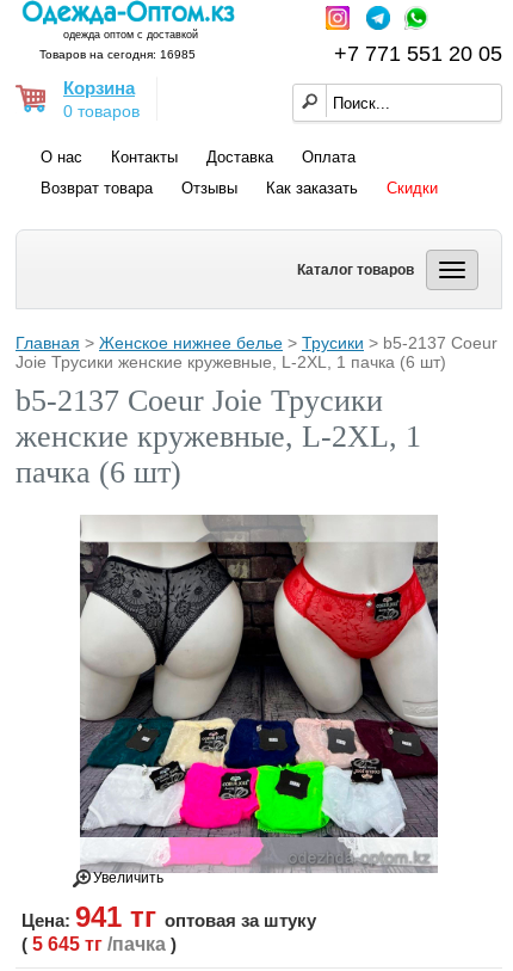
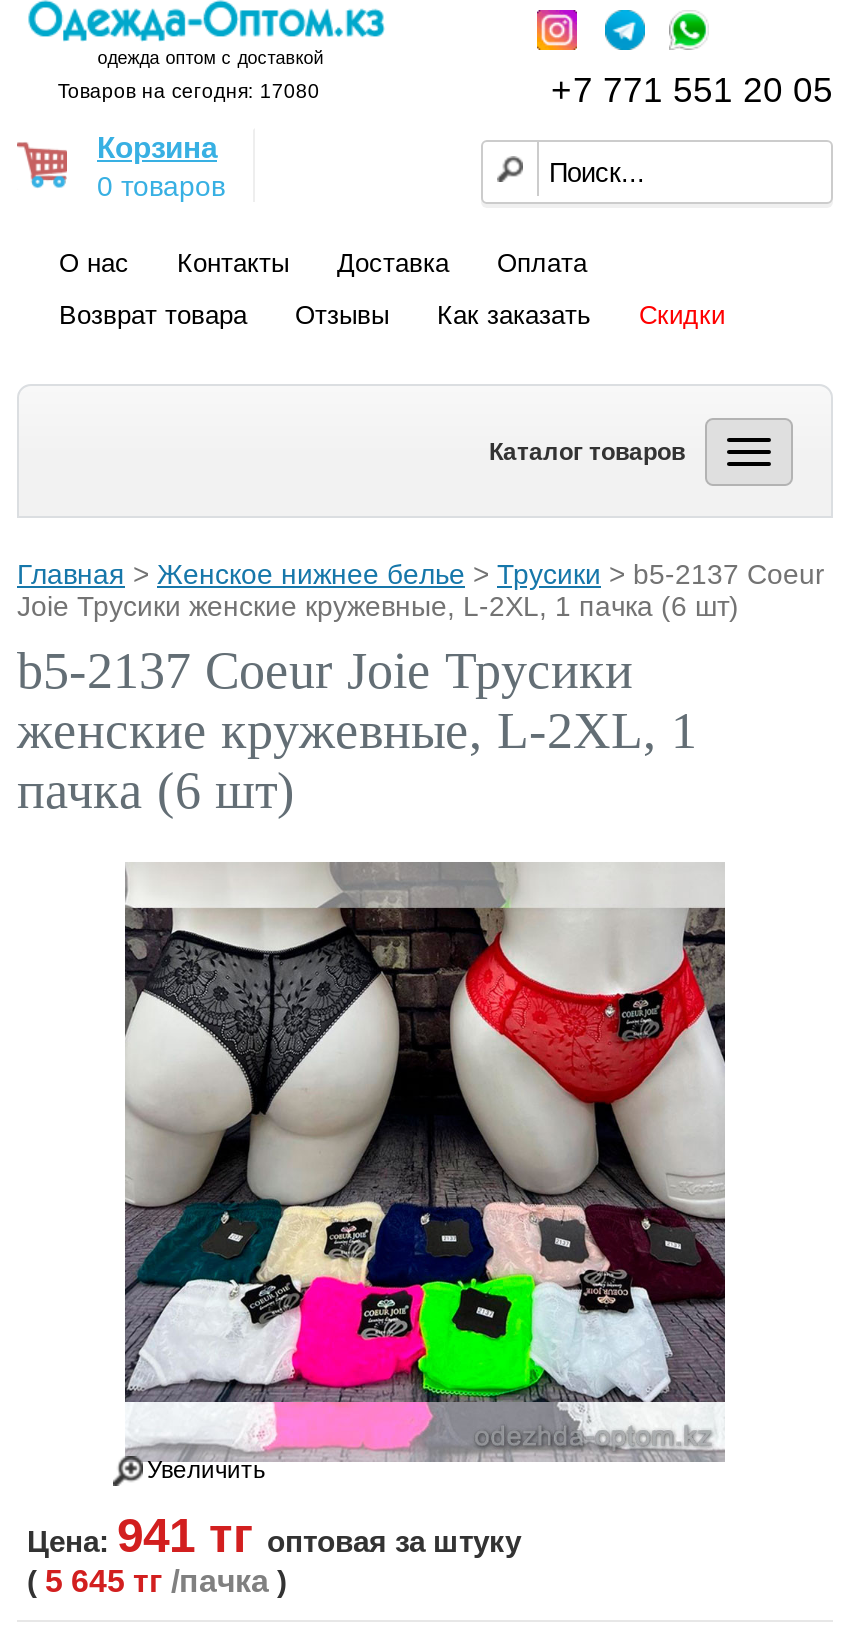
[40,48,196,61] Товаров на сегодня: 16985 -> [58,80,320,102] Товаров на сегодня: 17080

